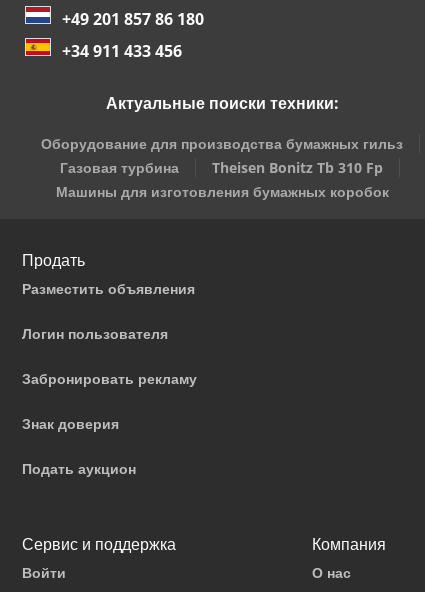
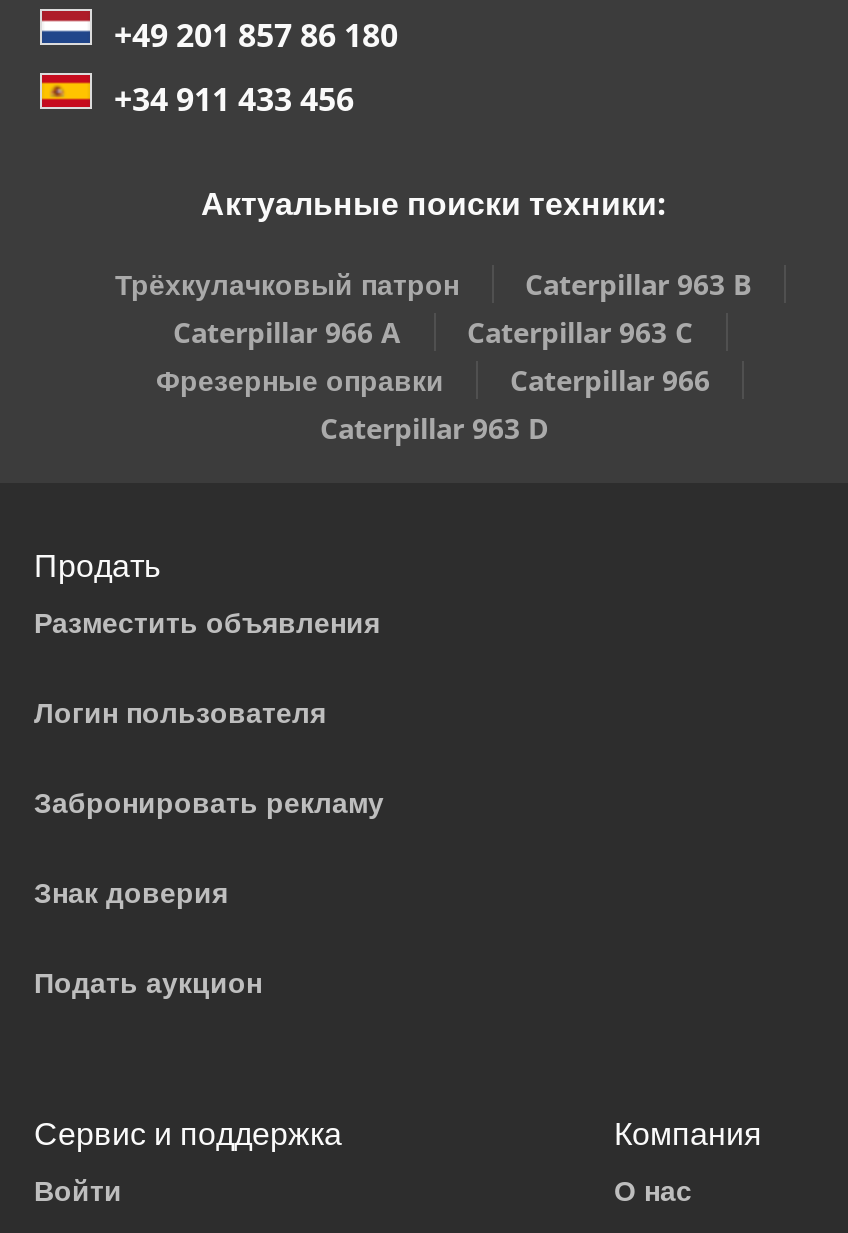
[40,134,402,201] Оборудование для производства бумажных гильз | Газовая турбина | Theisen Bonitz Tb 310 Fp | Машины для изготовления бумажных коробок -> [115,266,751,448] Трёхкулачковый патрон | Caterpillar 963 B | Caterpillar 966 A | Caterpillar 963 C | Фрезерные оправки | Caterpillar 966 | Caterpillar 963 D

